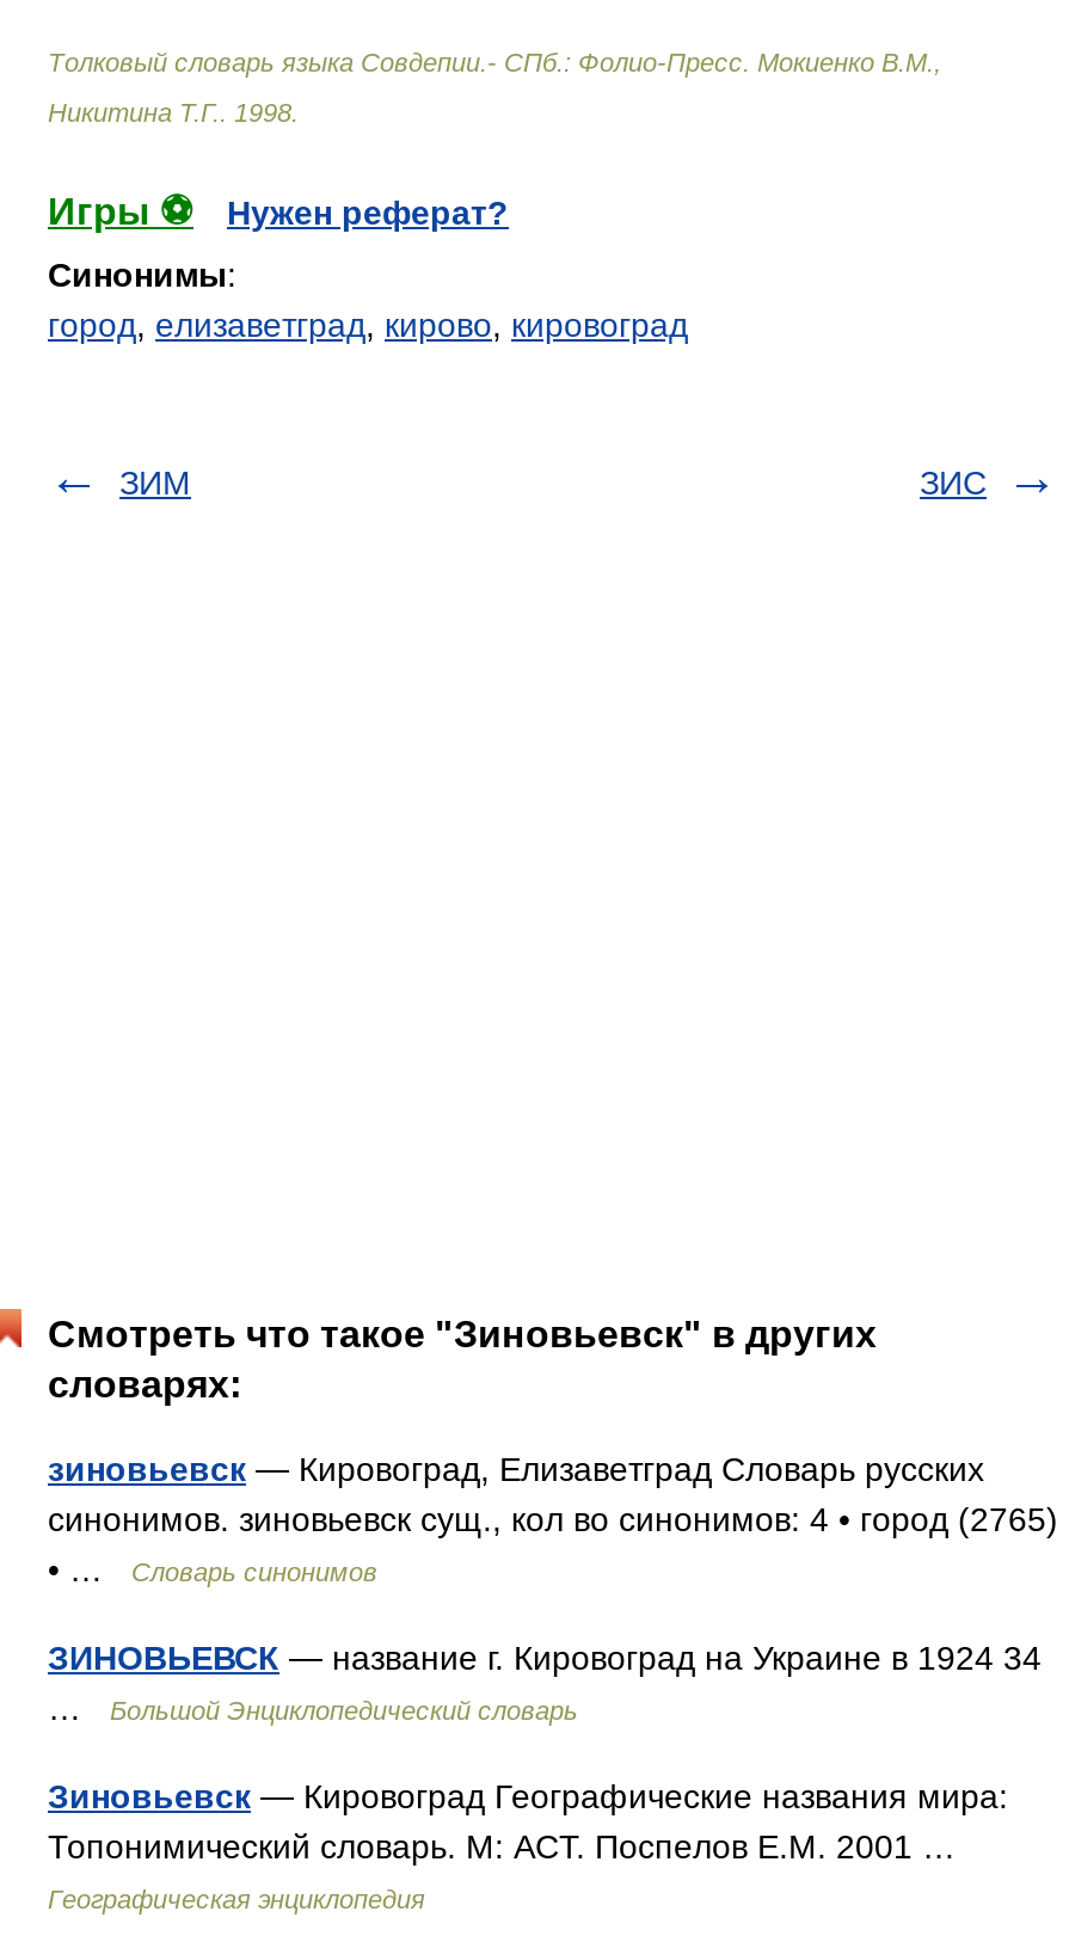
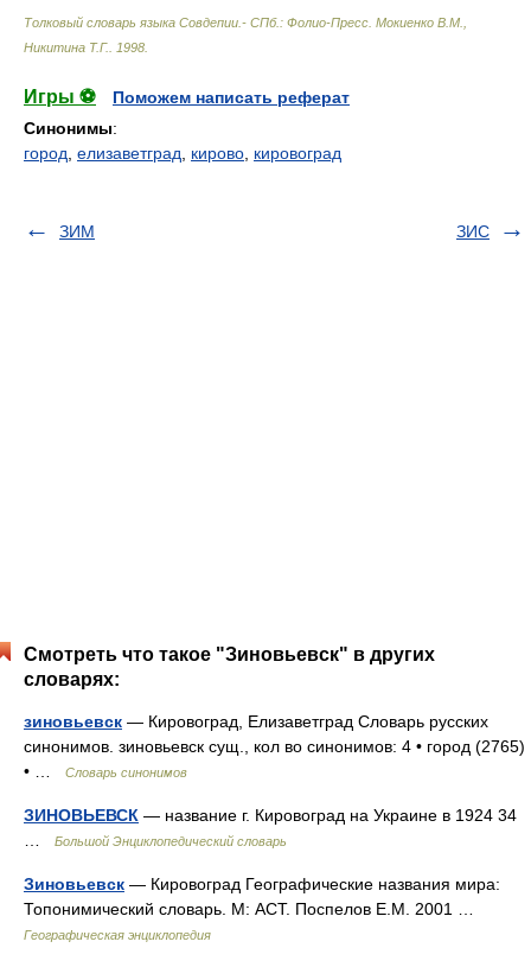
[227,193,509,232] Нужен реферат? -> [113,88,350,107] Поможем написать реферат

